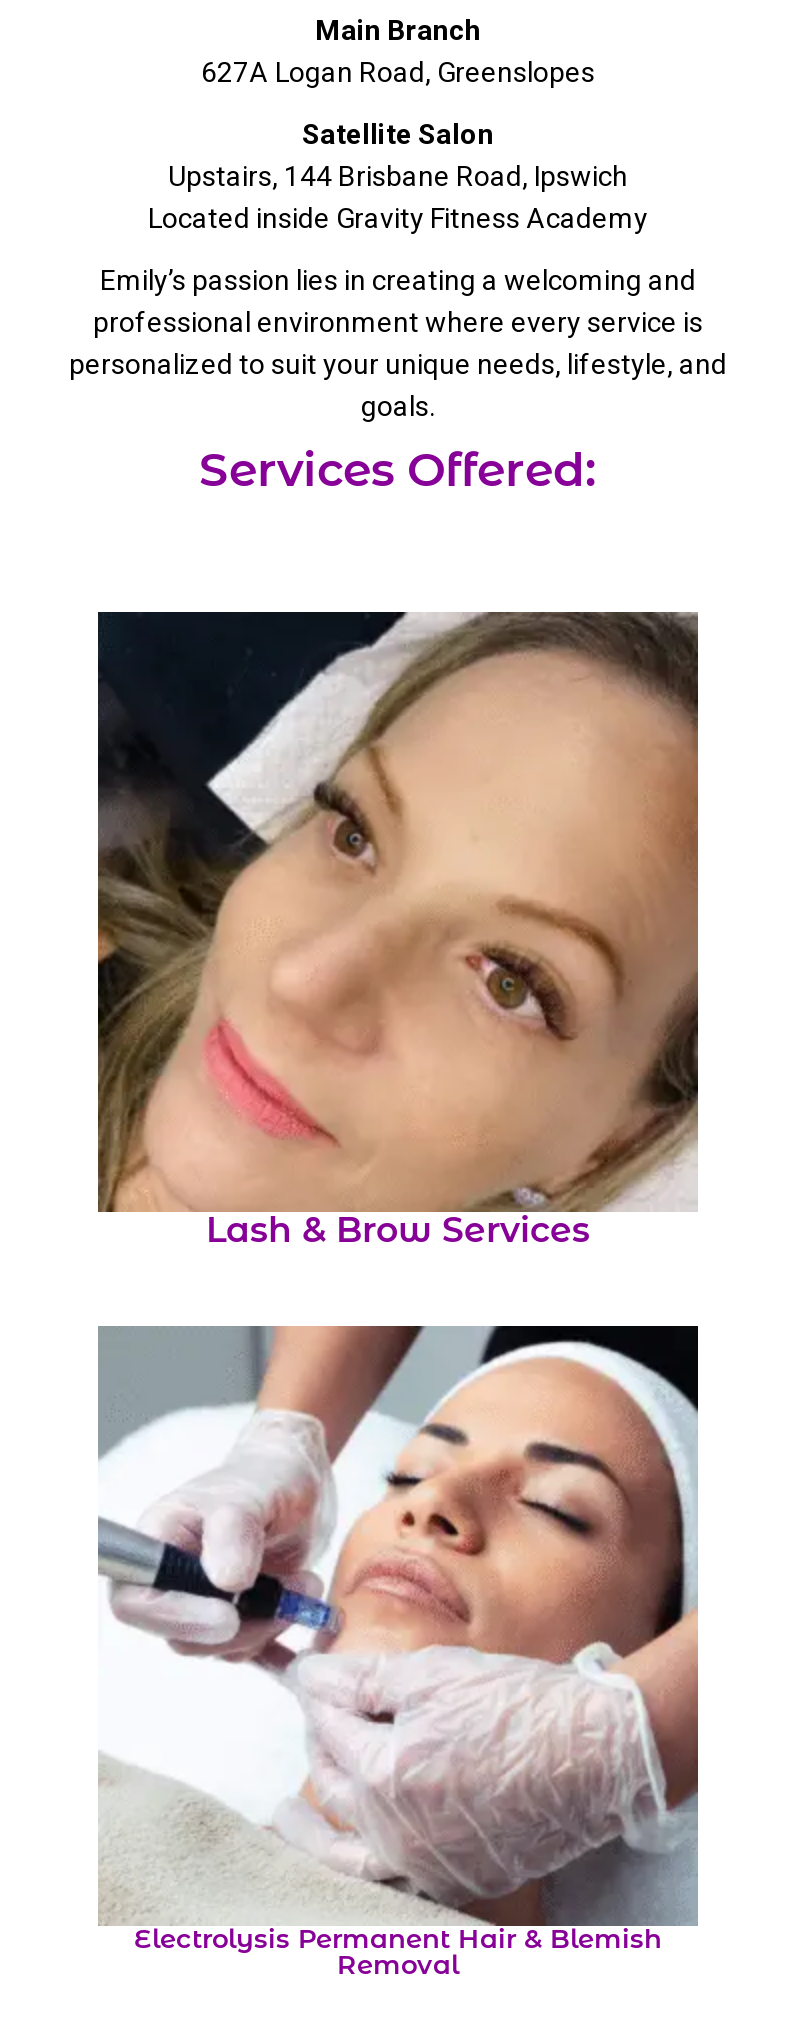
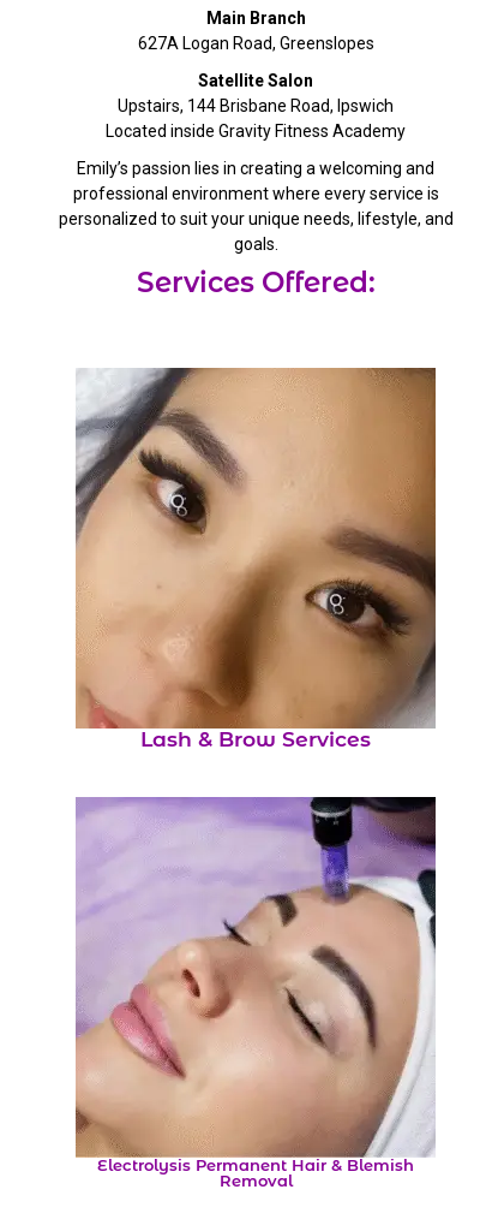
[96,610,700,1212] [image] -> [74,367,437,729] [image]
[98,1324,700,1926] [image] -> [74,796,437,1158] [image]

